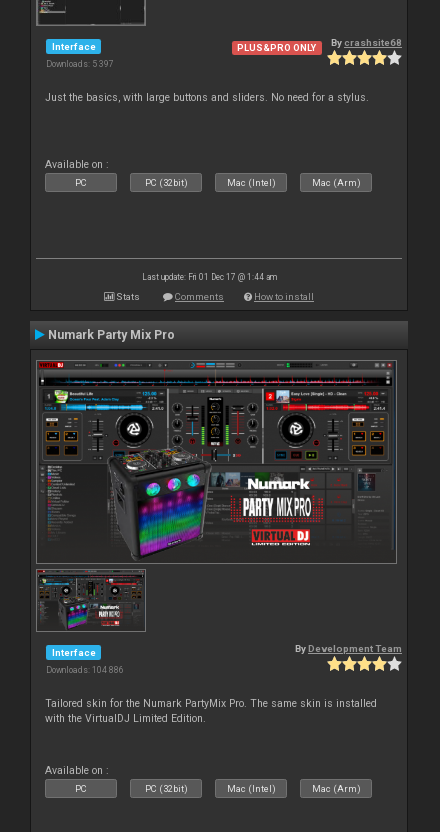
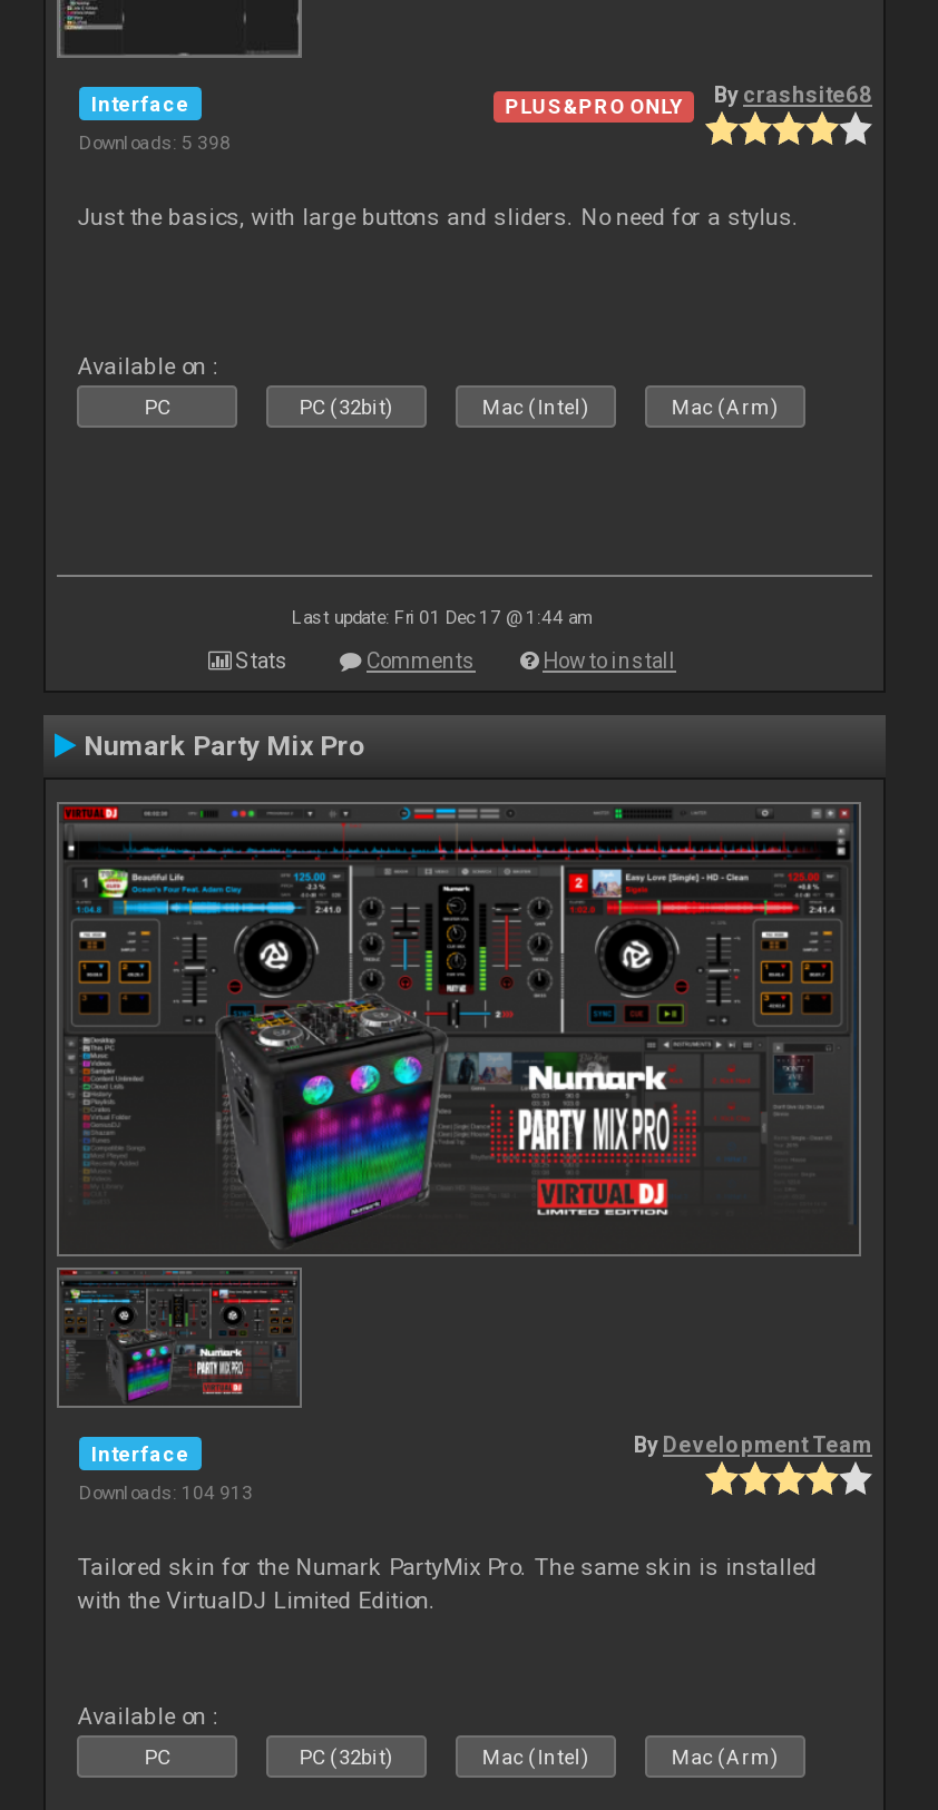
[46,59,114,69] Downloads: 5 397 -> [79,133,231,155] Downloads: 5 398
[46,665,124,675] Downloads: 104 886 -> [79,1483,253,1505] Downloads: 104 913

